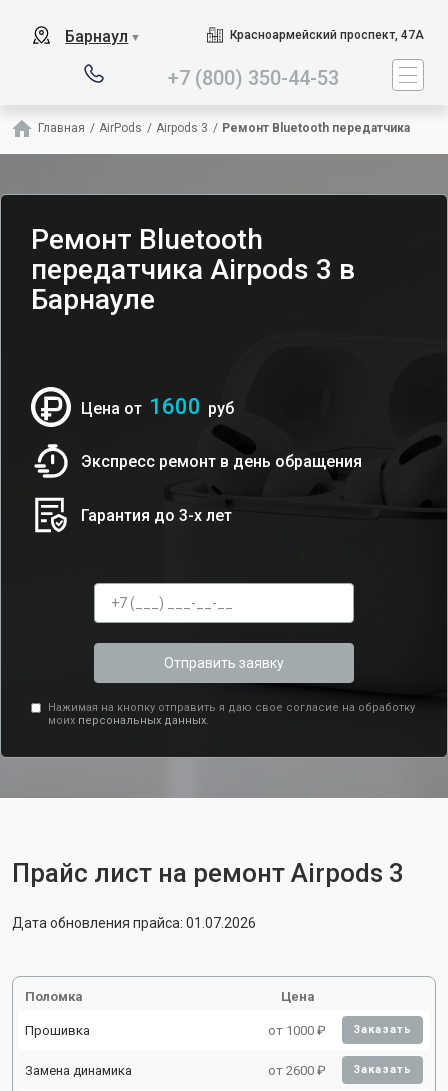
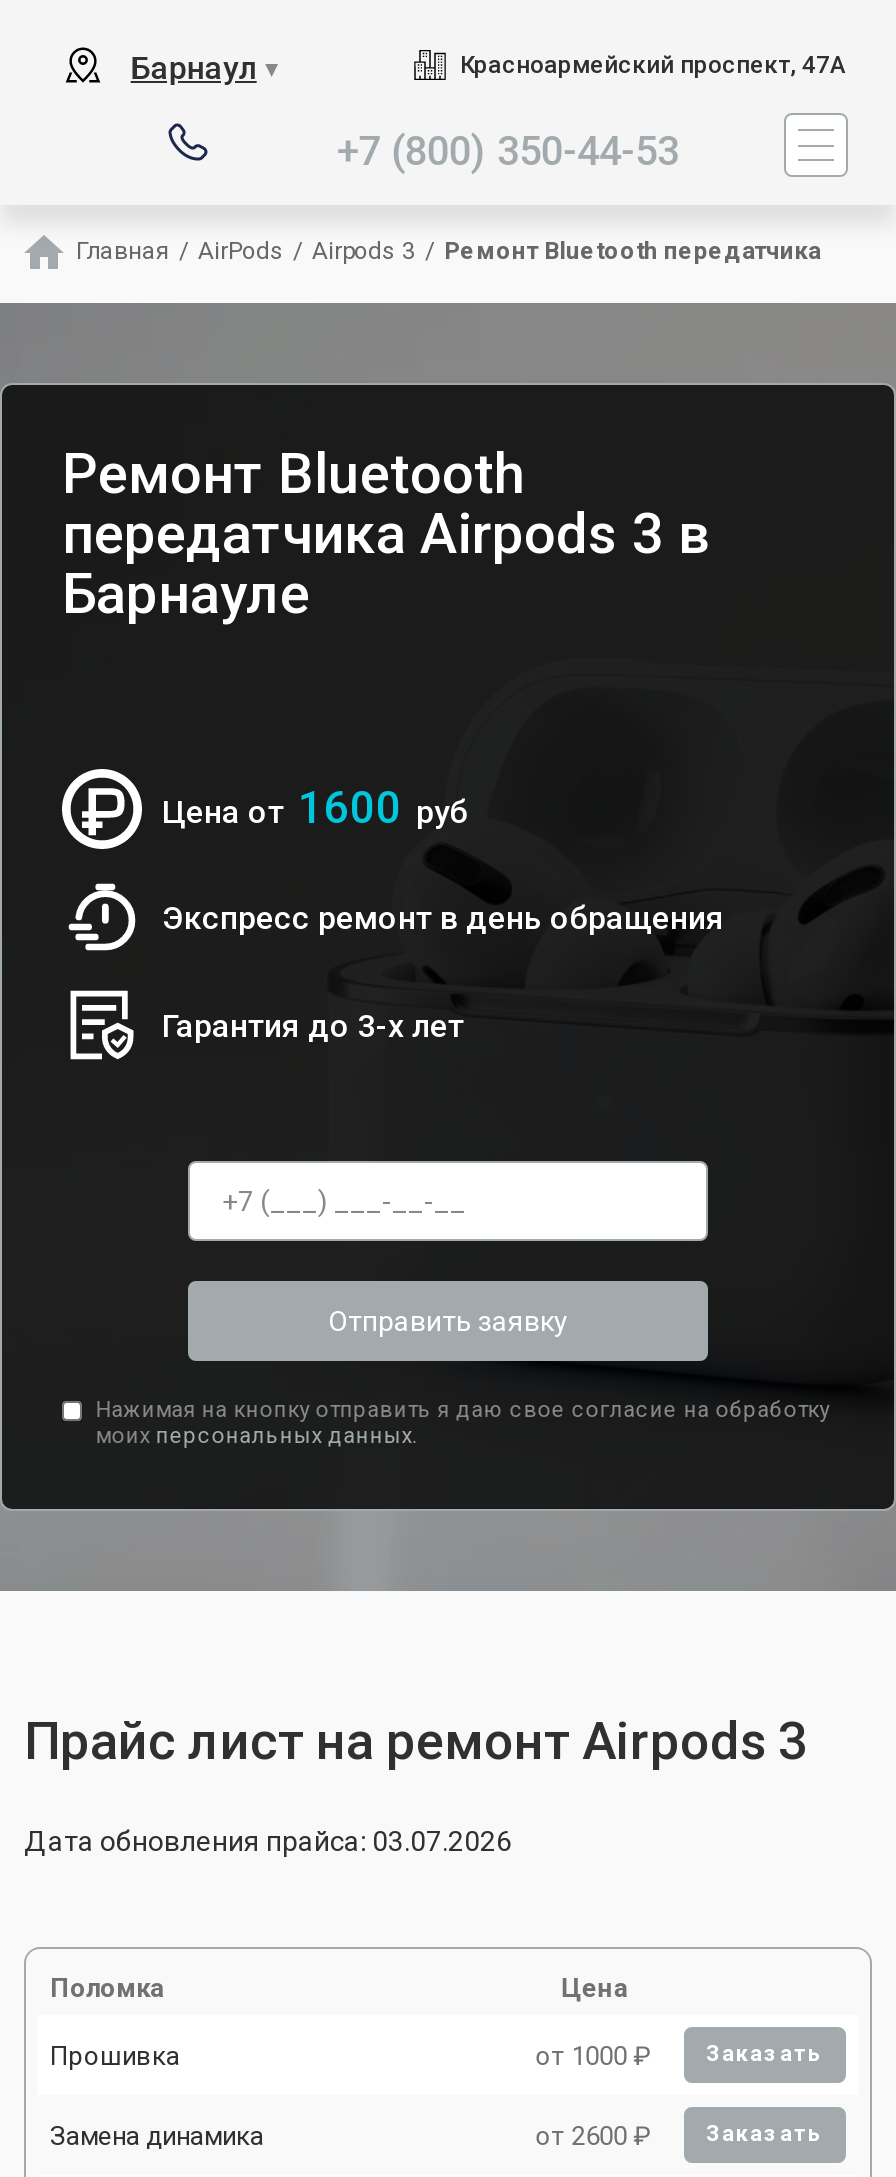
[12,915,256,931] Дата обновления прайса: 01.07.2026 -> [24,1825,512,1857] Дата обновления прайса: 03.07.2026

